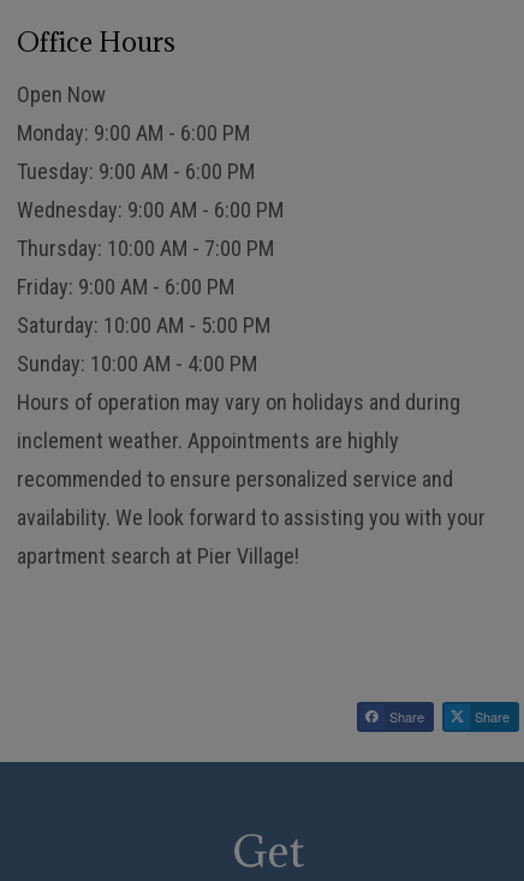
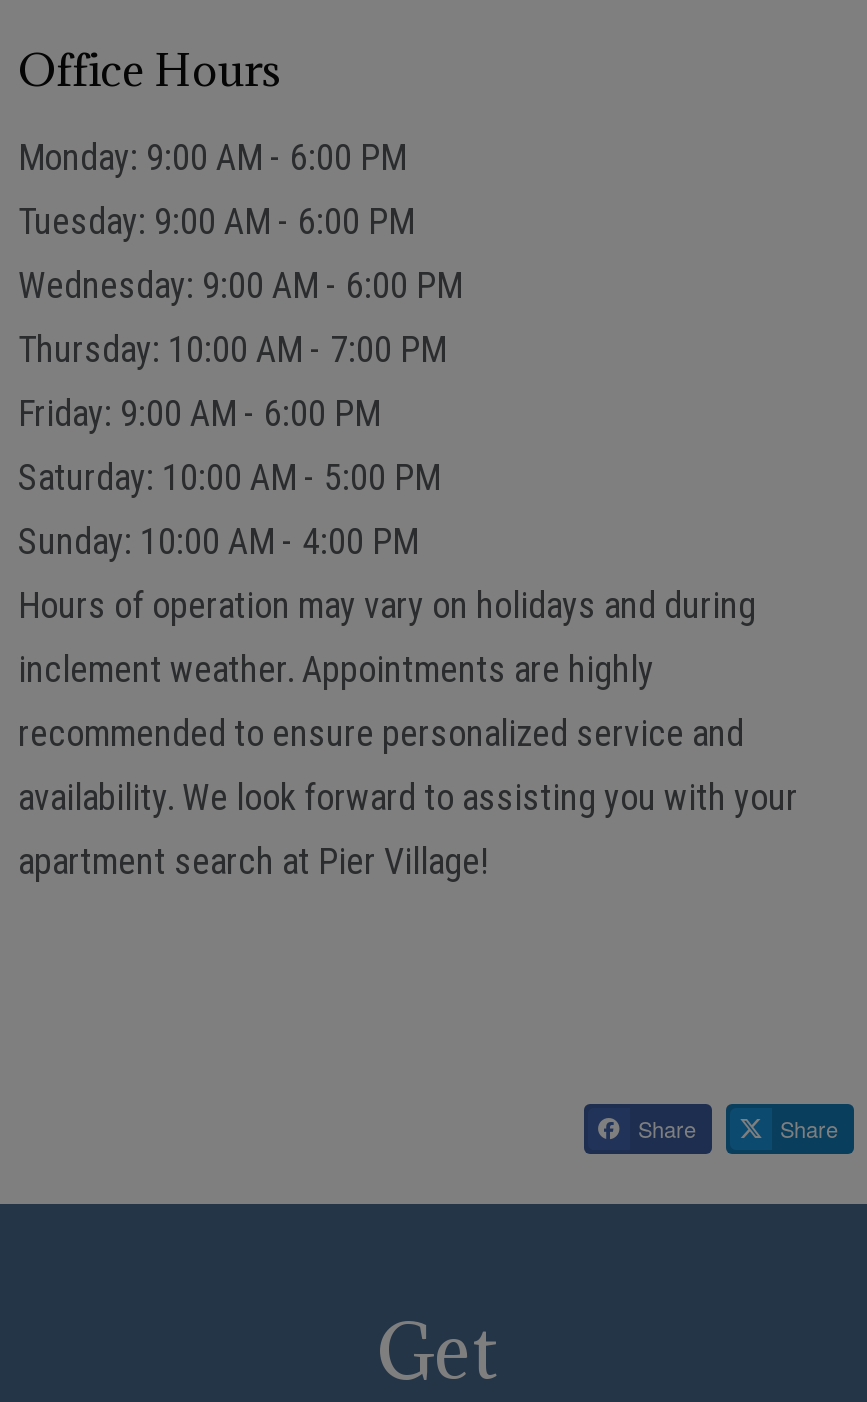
[17,81,106,106] Open Now -> none

